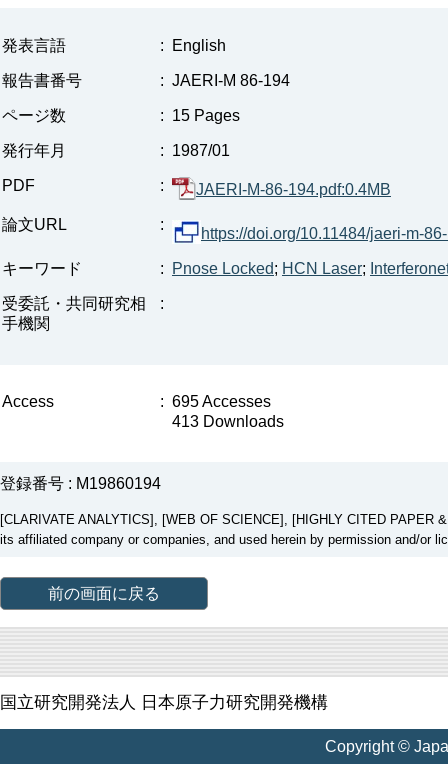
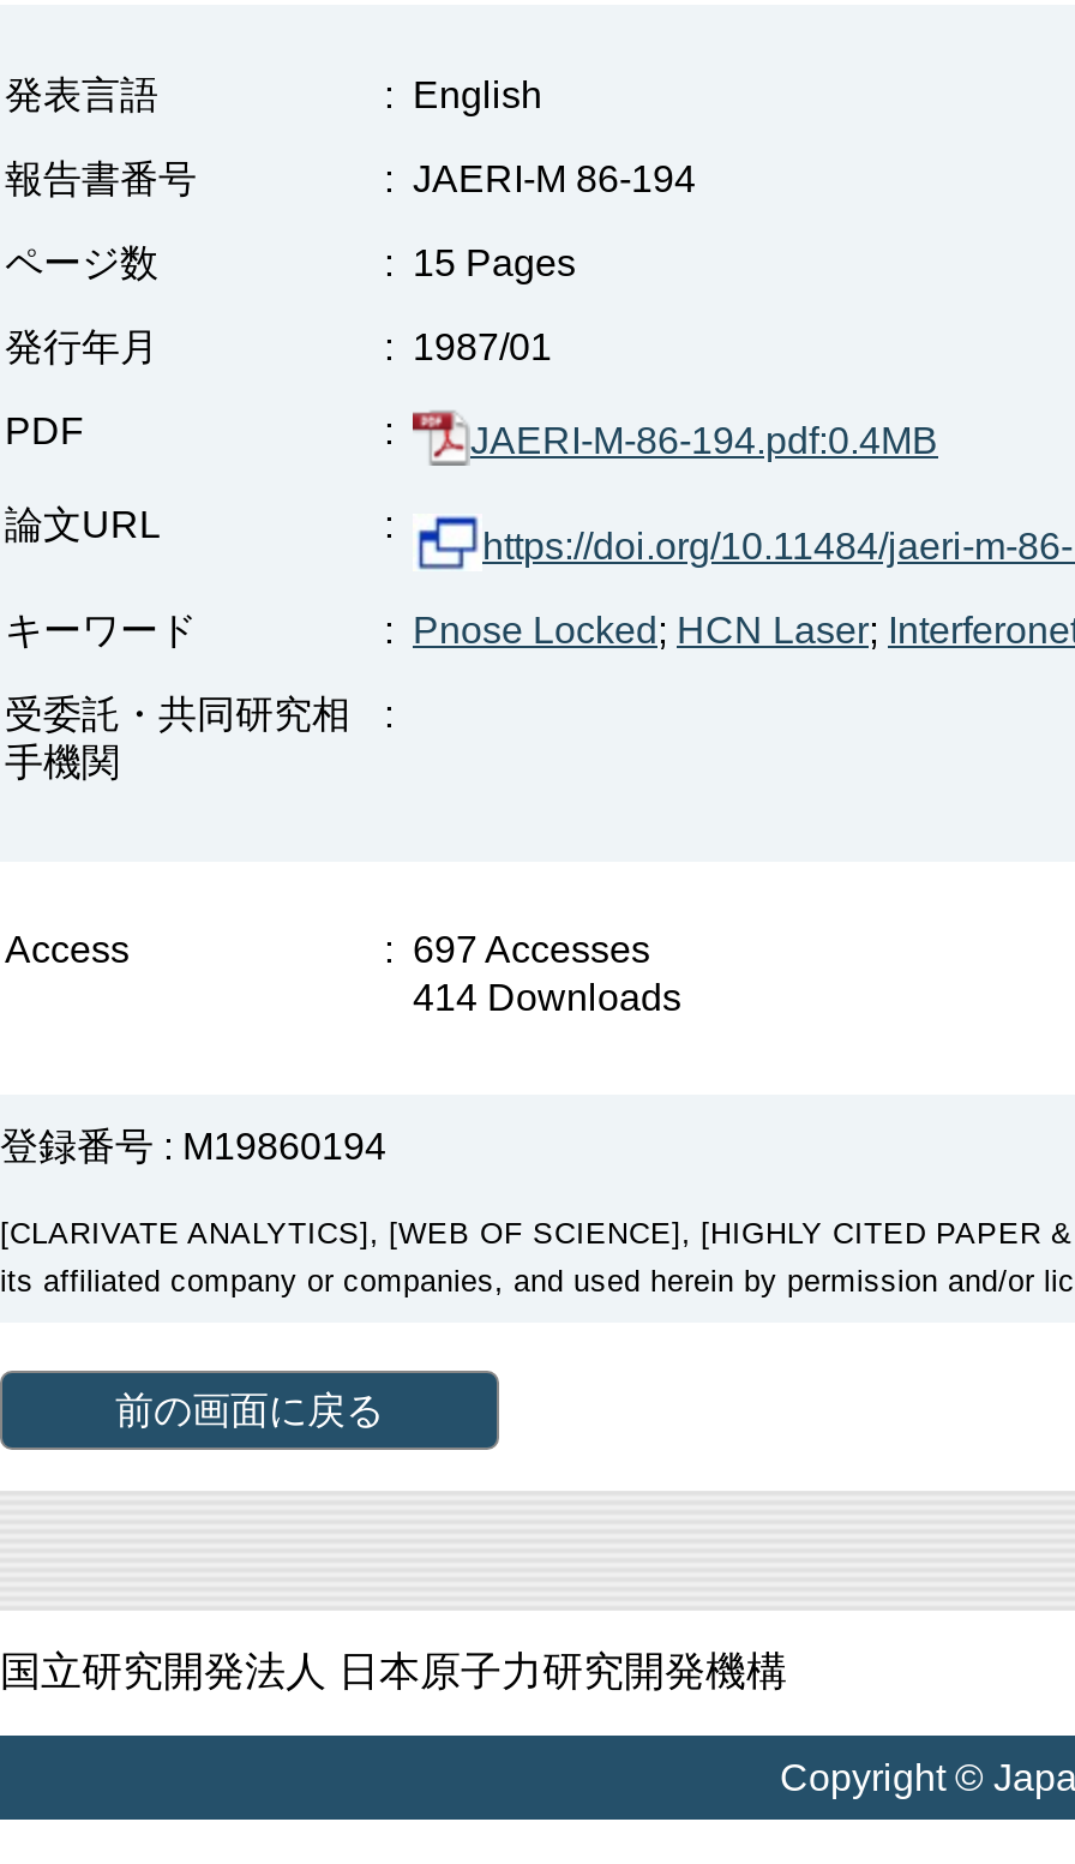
[160,393,271,410] : 695 Accesses -> [384,928,650,969] : 697 Accesses
[172,413,284,430] 413 Downloads -> [413,976,681,1017] 414 Downloads

